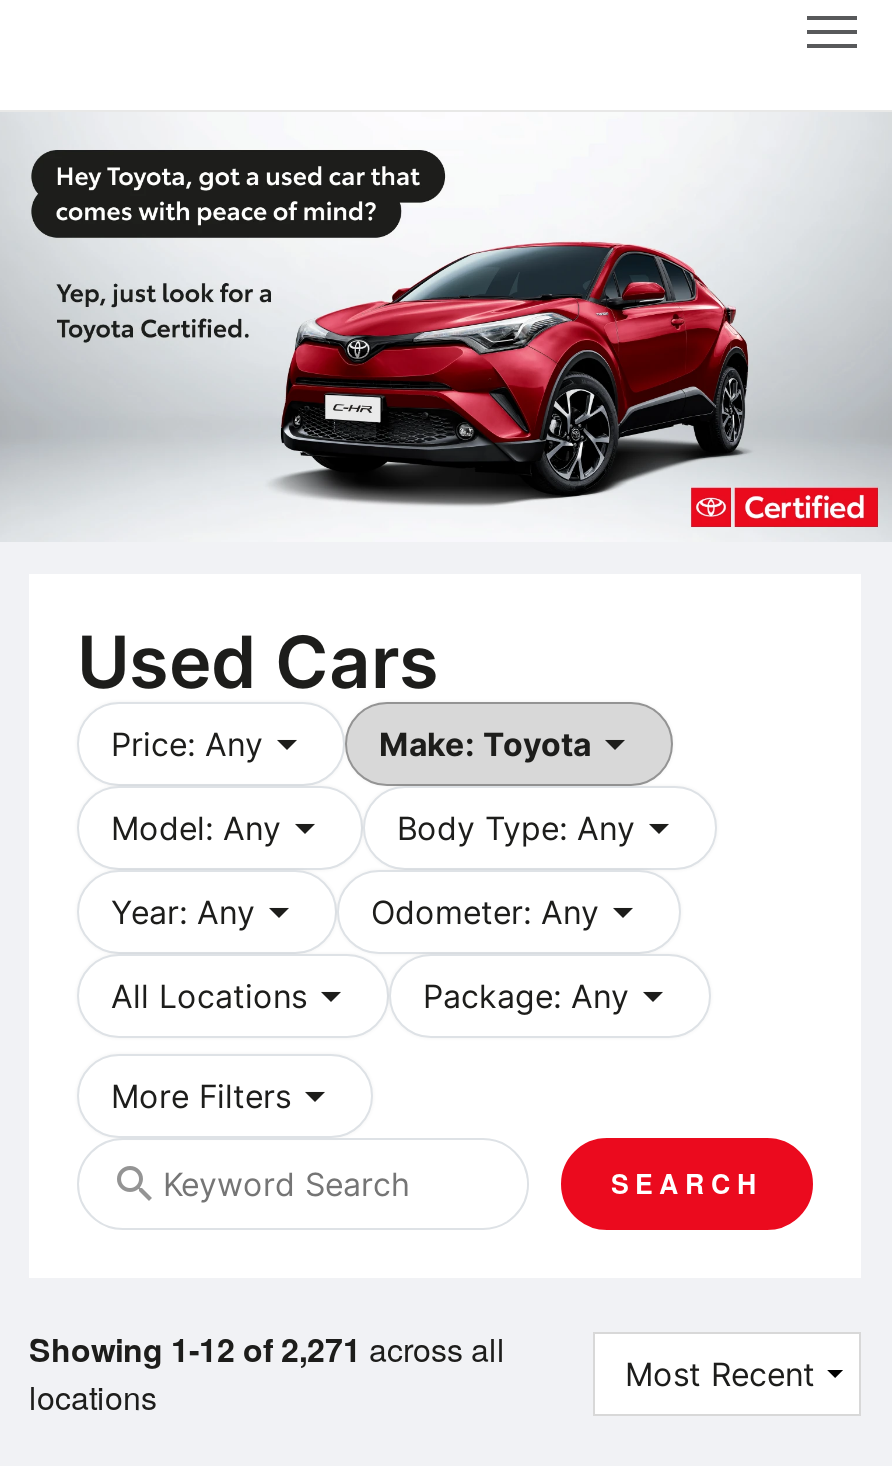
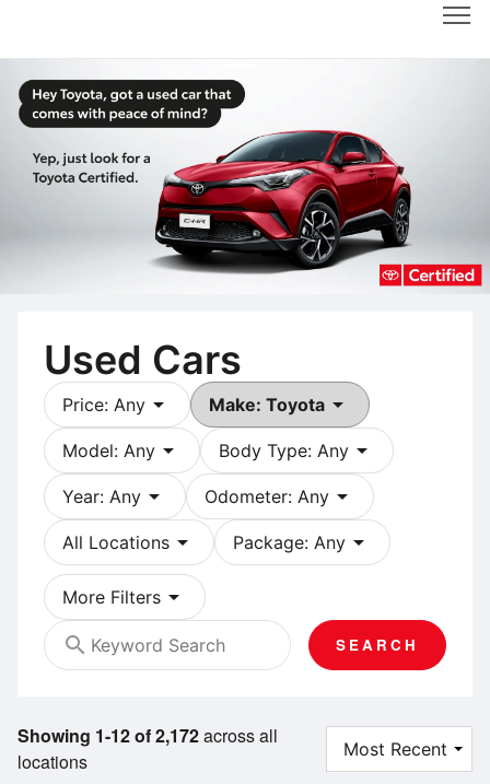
[29,1325,505,1371] Showing 1-12 of 2,271 across all -> [17,722,278,748] Showing 1-12 of 2,172 across all

